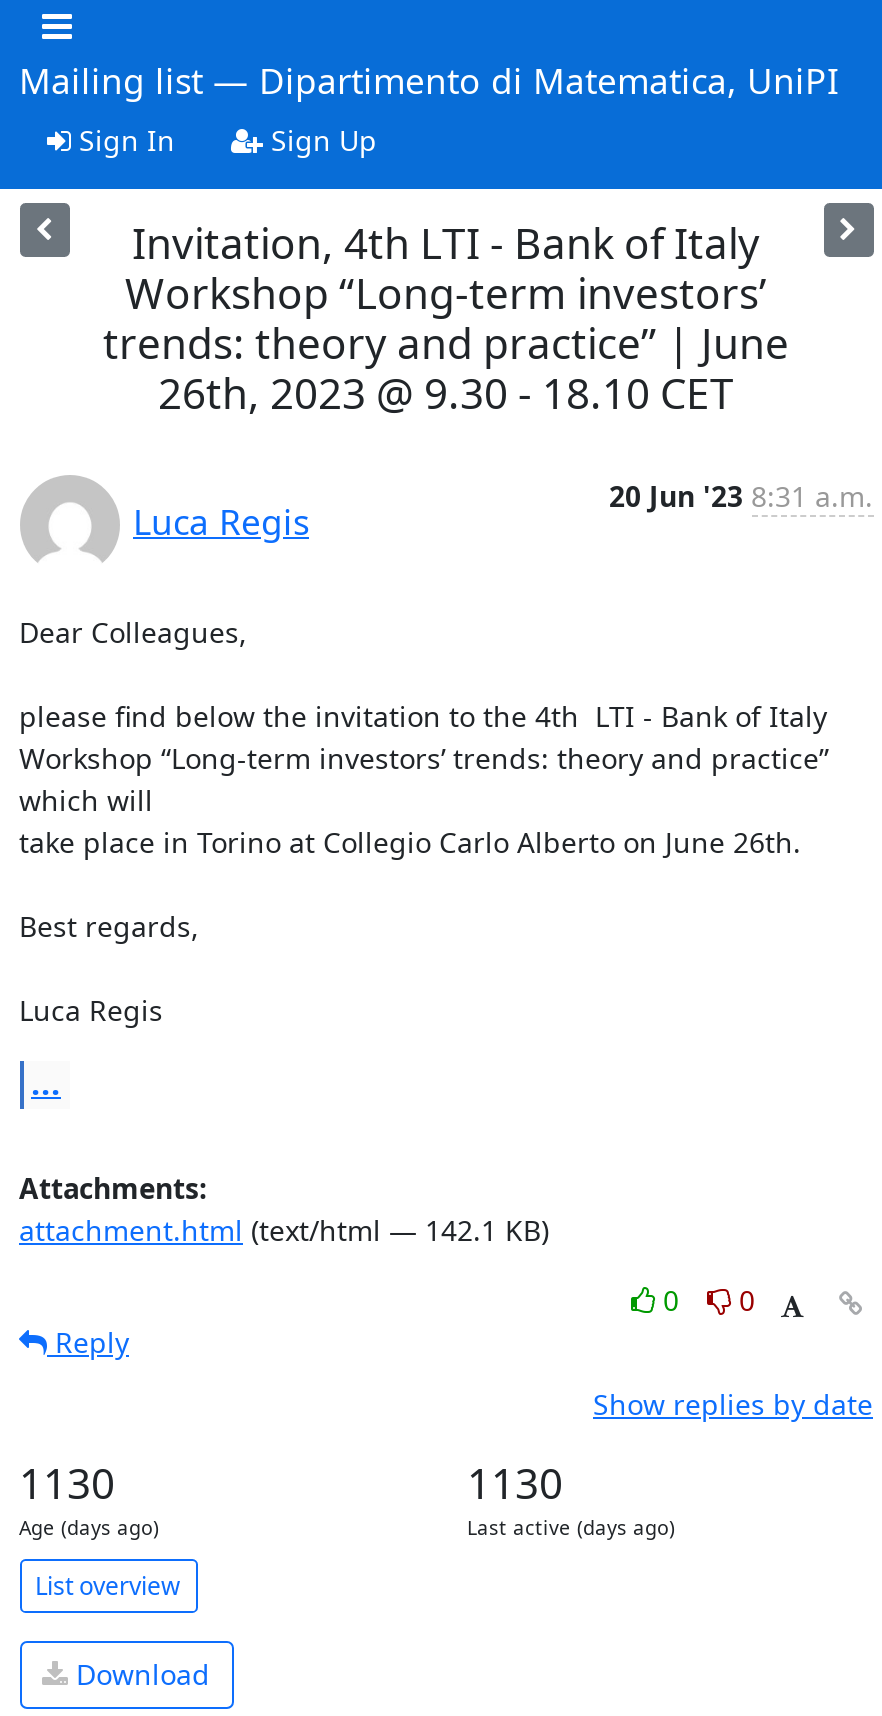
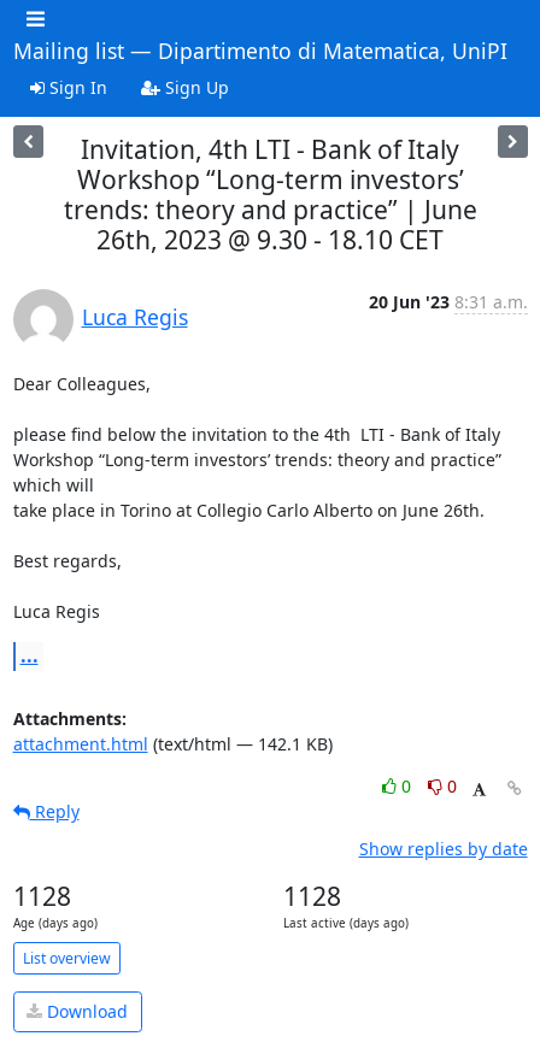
[19,1455,115,1511] 1130 -> [13,879,71,913] 1128
[467,1455,563,1511] 1130 -> [283,879,341,913] 1128

